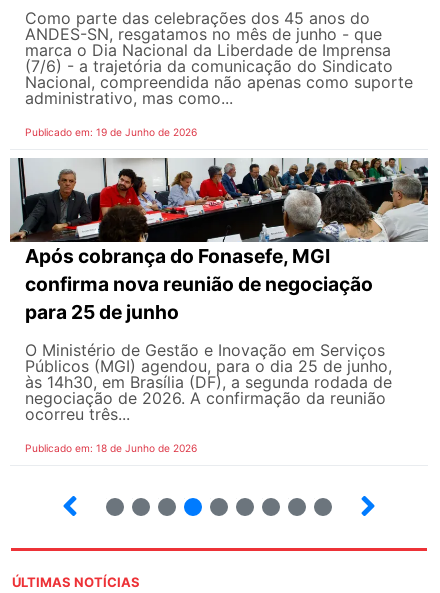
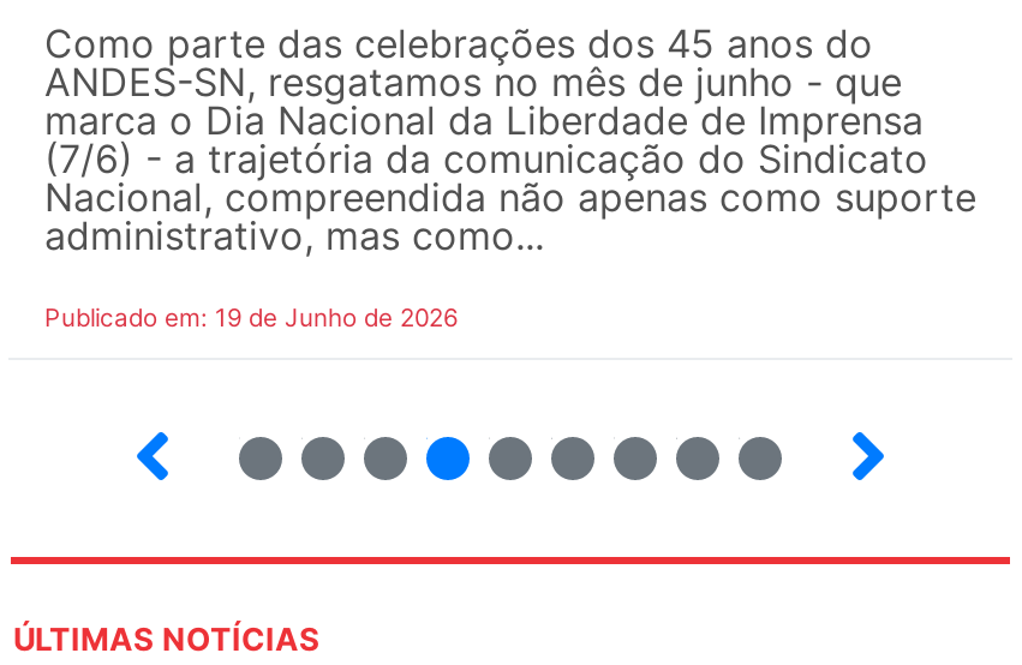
[9,157,429,454] [image] | Após cobrança do Fonasefe, MGI | confirma nova reunião de negociação | para 25 de junho | O Ministério de Gestão e Inovação em Serviços | Públicos (MGI) agendou, para o dia 25 de junho, | às 14h30, em Brasília (DF), a segunda rodada de | negociação de 2026. A confirmação da reunião | ocorreu três... | Publicado em: 18 de Junho de 2026 -> none

